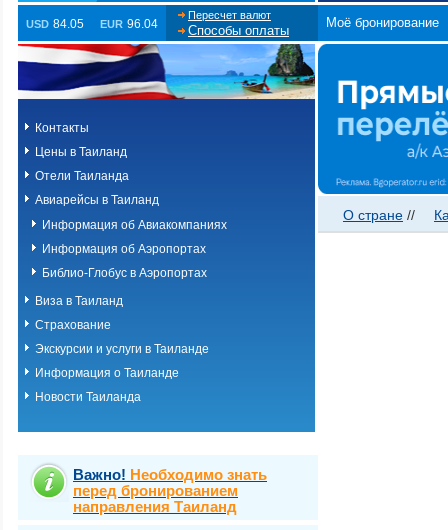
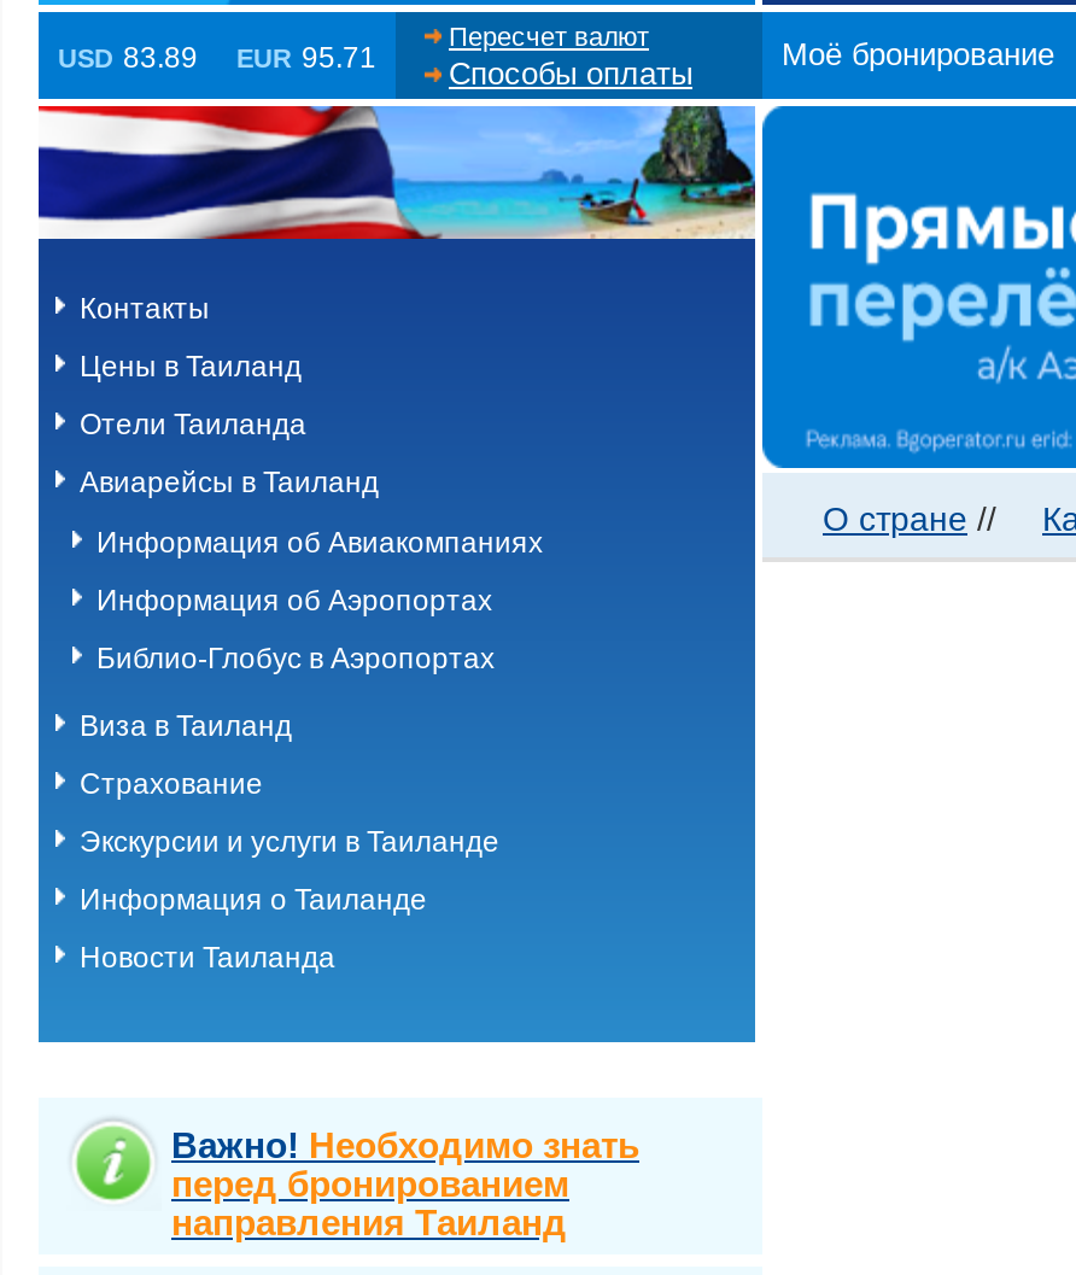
[26,17,84,31] USD 84.05 -> [58,41,198,75] USD 83.89
[100,17,158,31] EUR 96.04 -> [236,41,376,75] EUR 95.71

